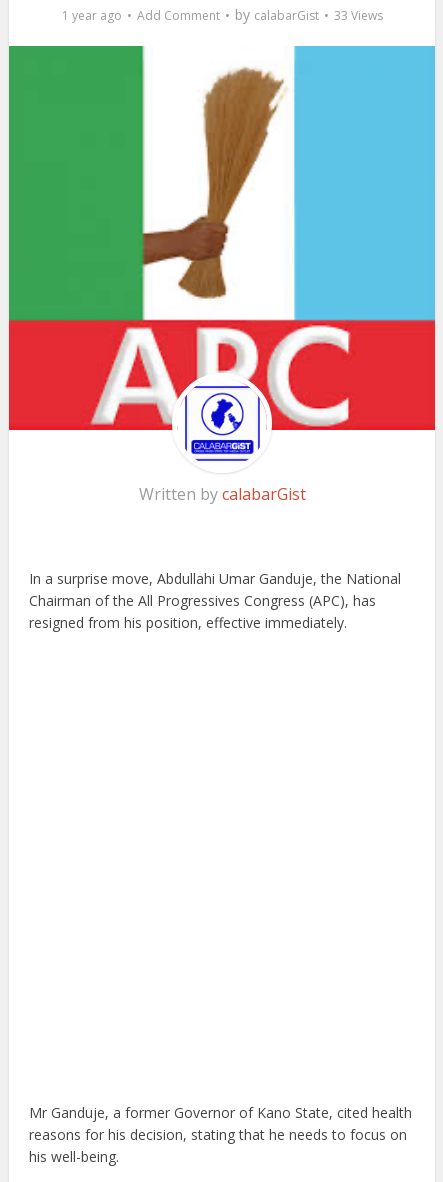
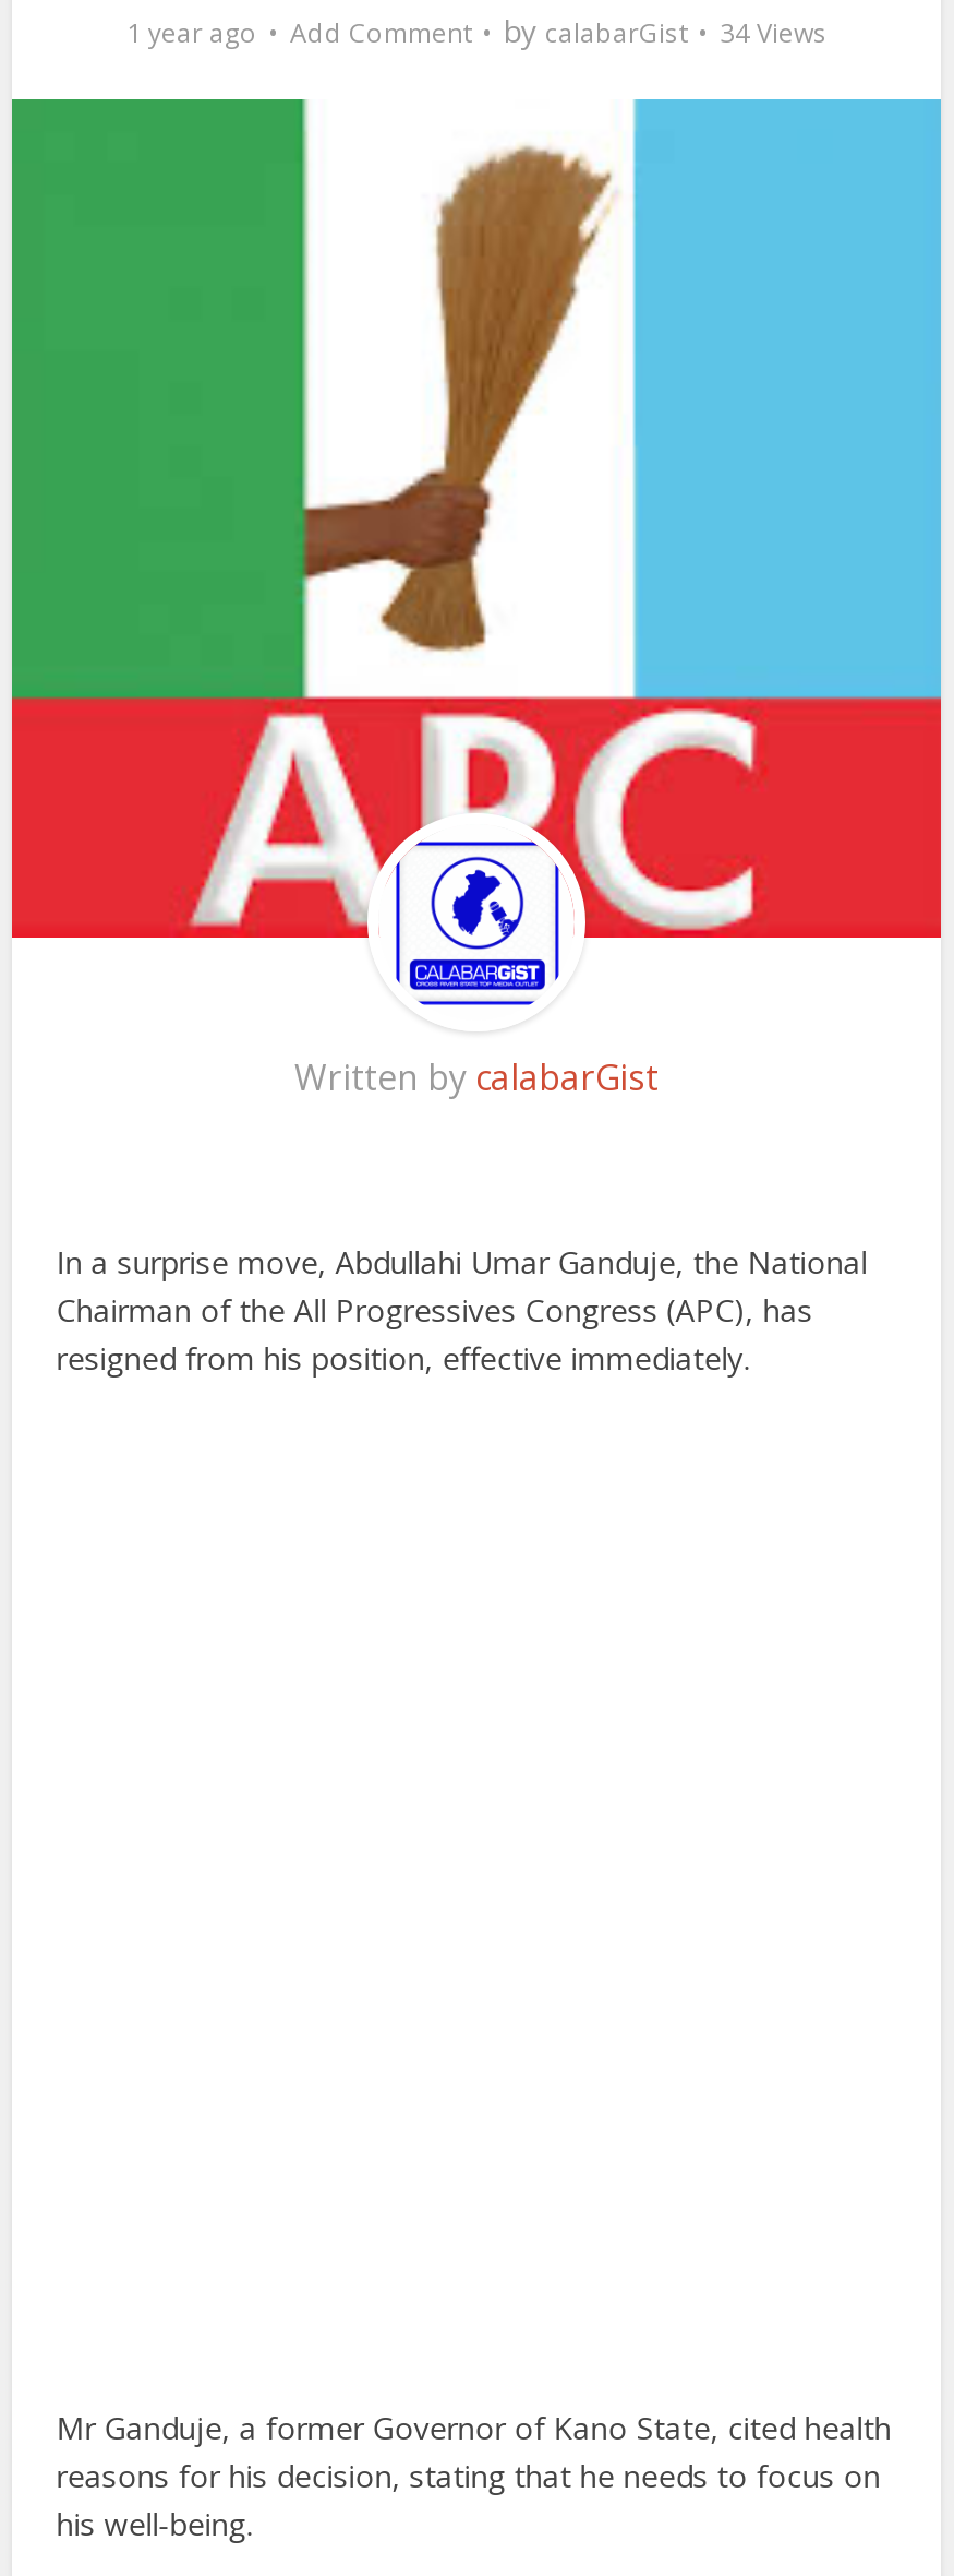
[61,5,382,24] 1 year ago Add Comment by calabarGist 33 Views -> [126,10,826,51] 1 year ago Add Comment by calabarGist 34 Views

